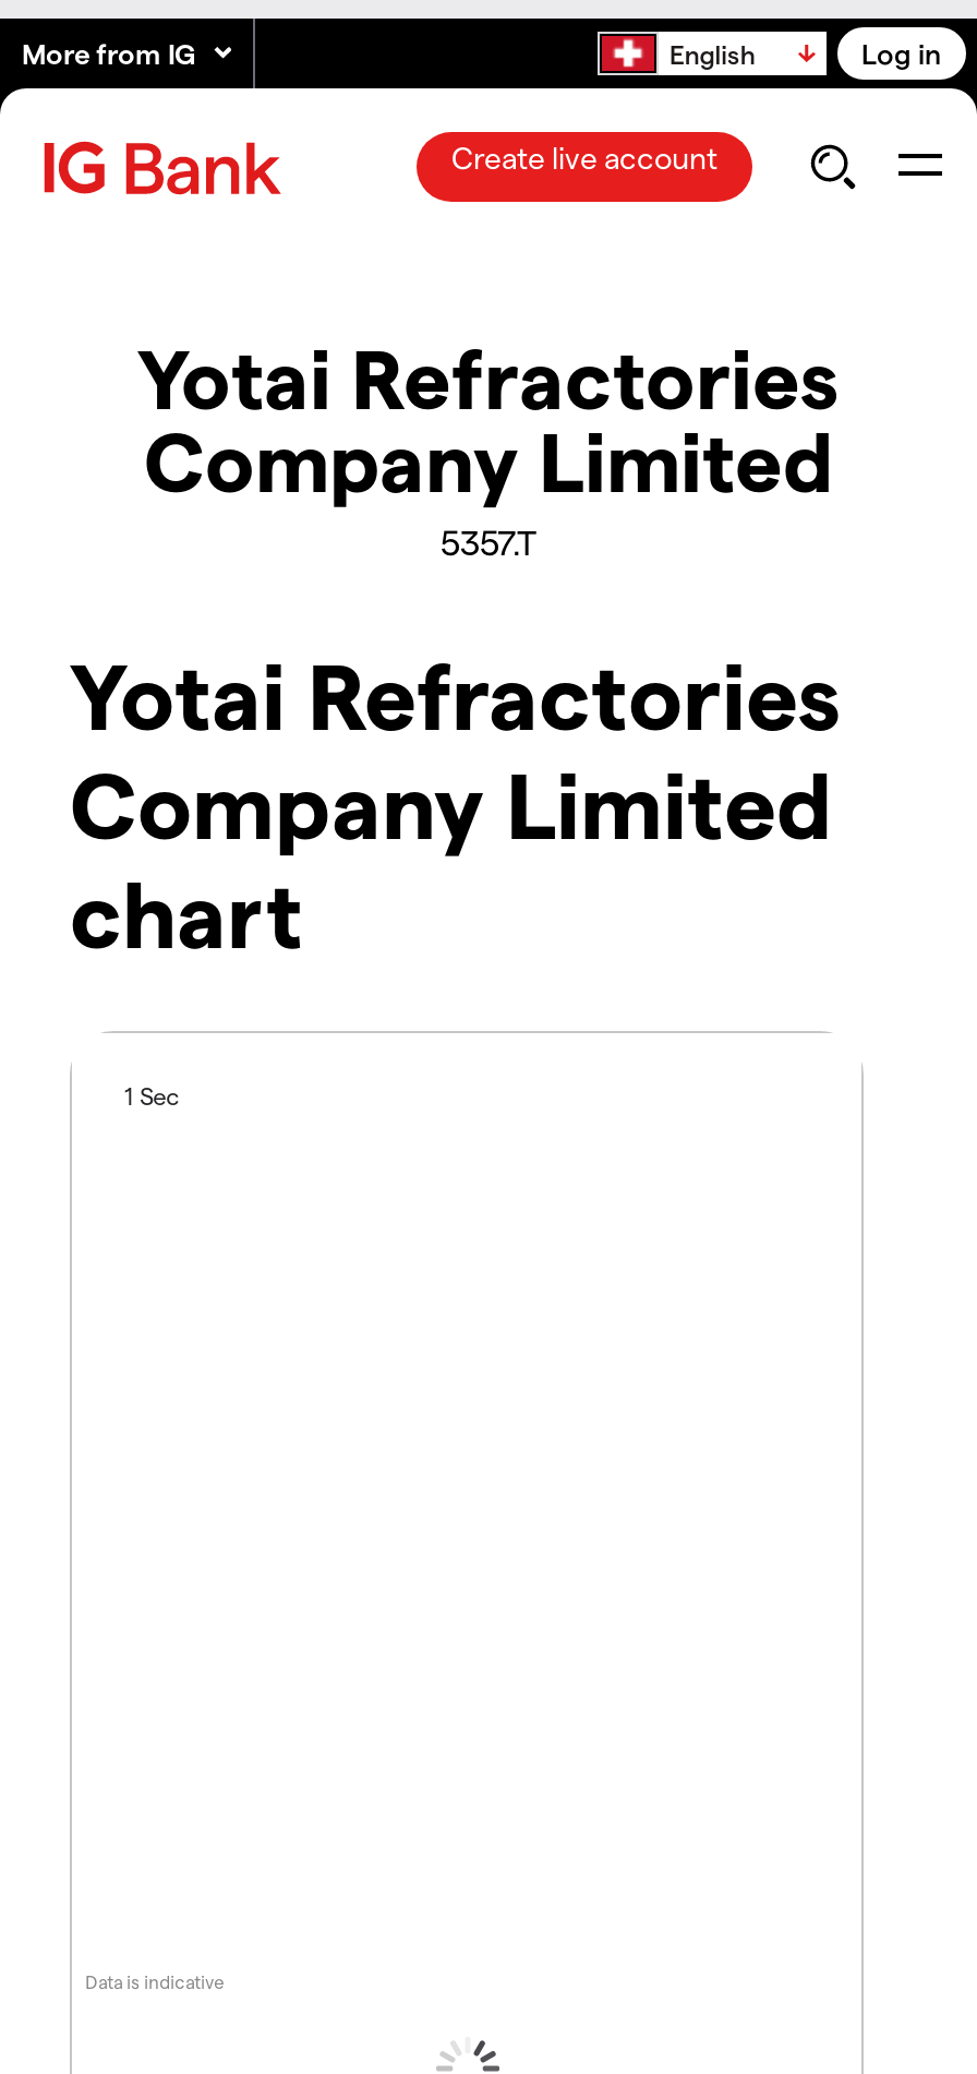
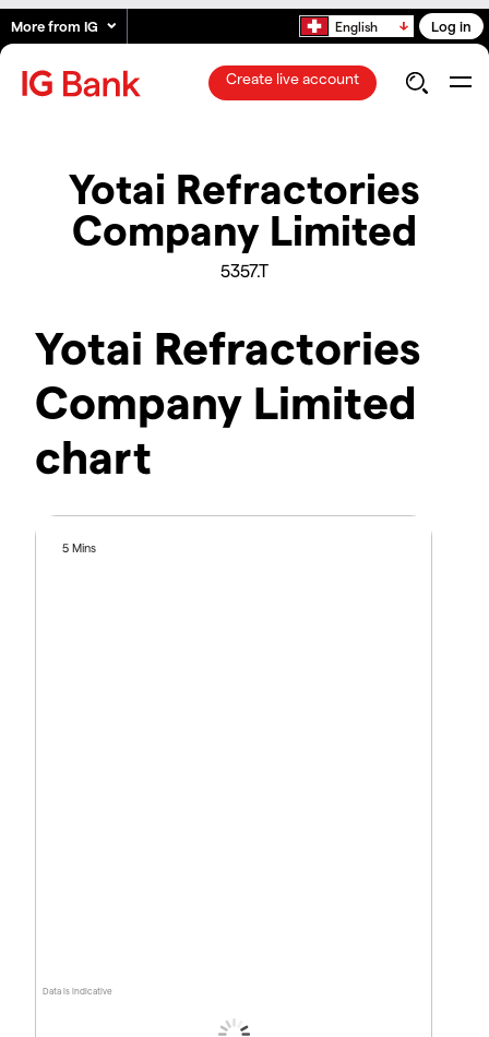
[125,1082,179,1110] 1 Sec -> [62,541,96,555] 5 Mins

